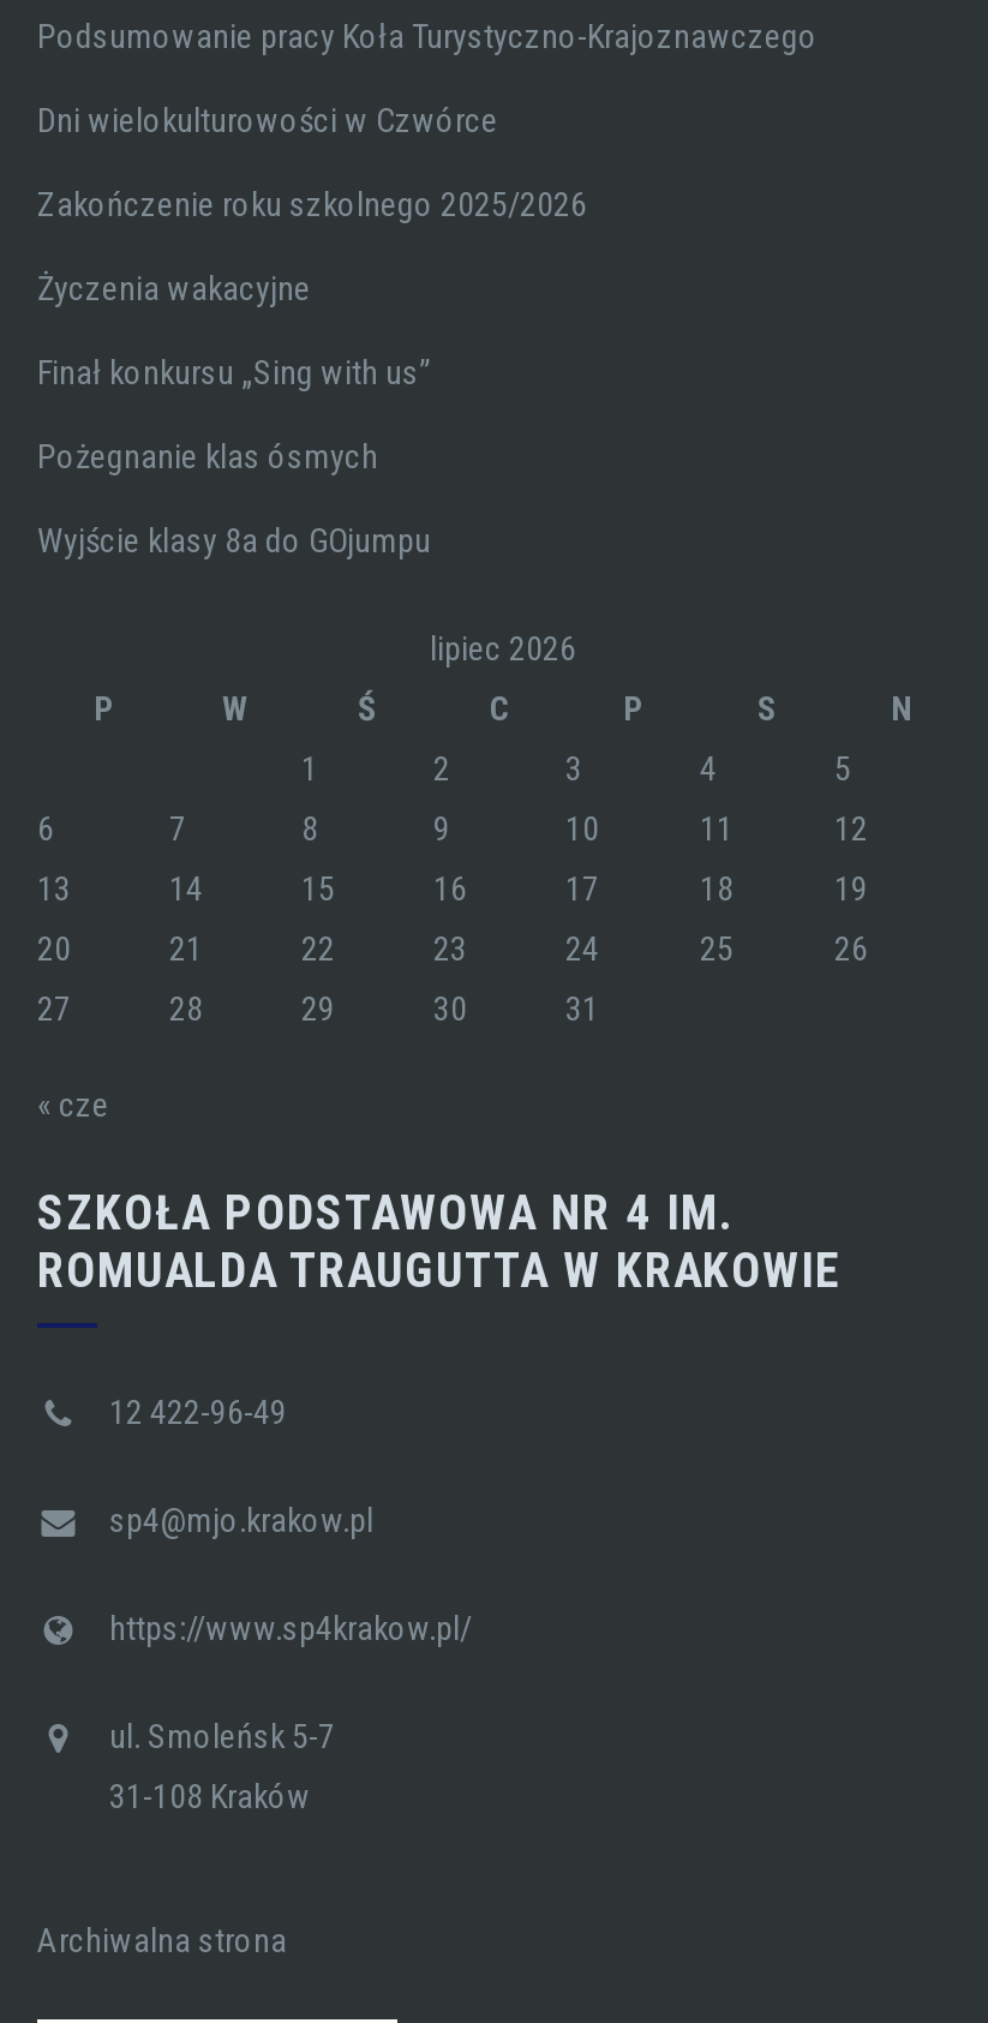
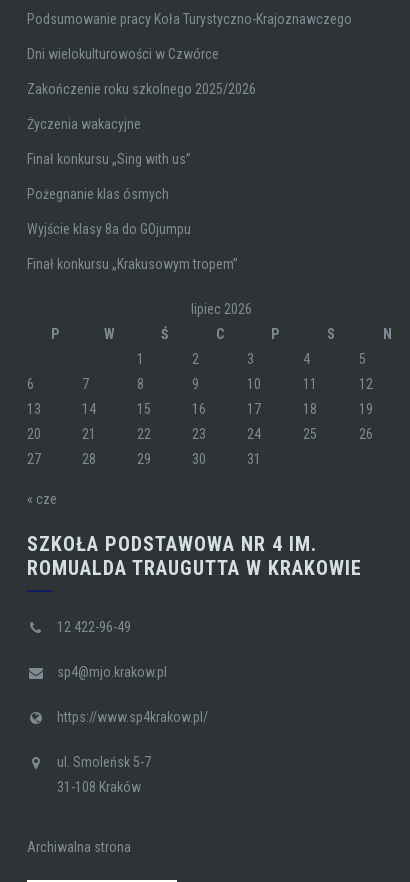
none -> [27,256,238,272] Finał konkursu „Krakusowym tropem”

